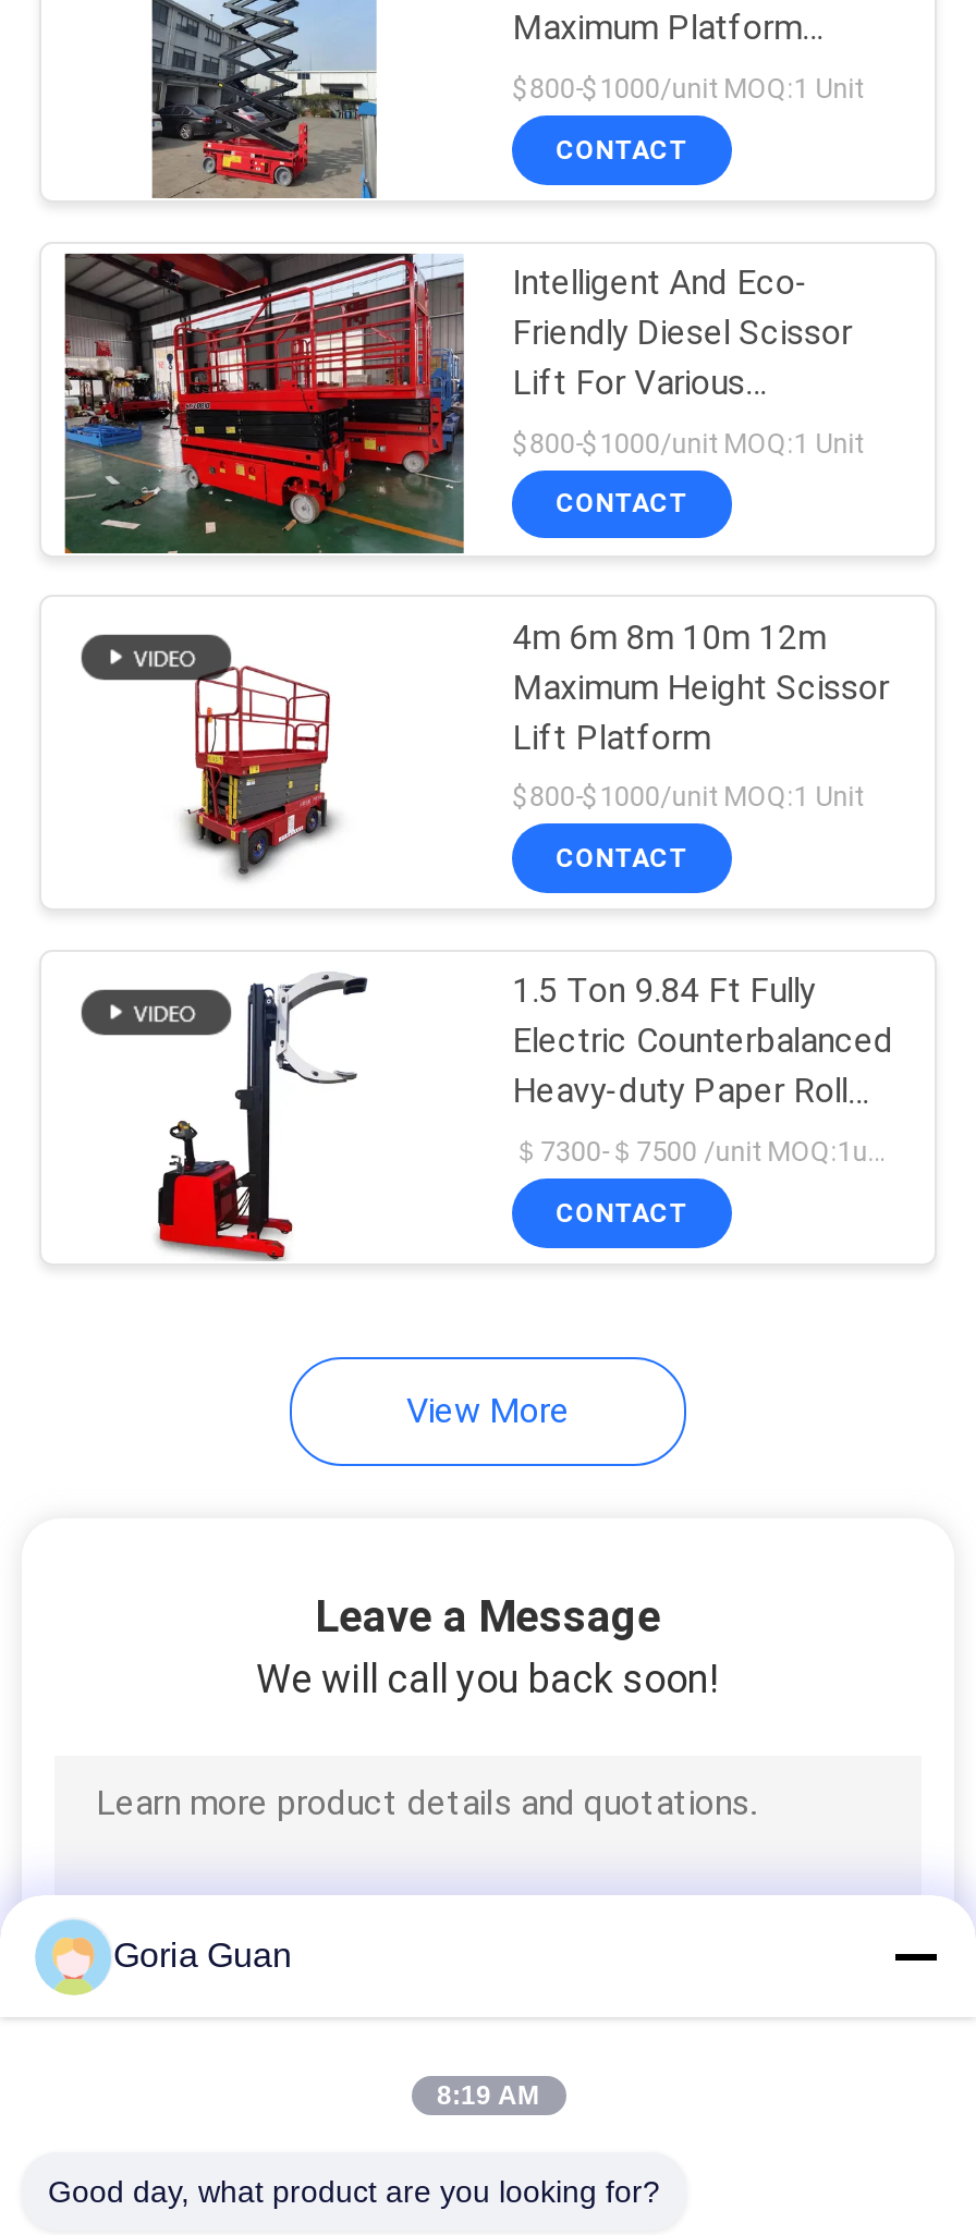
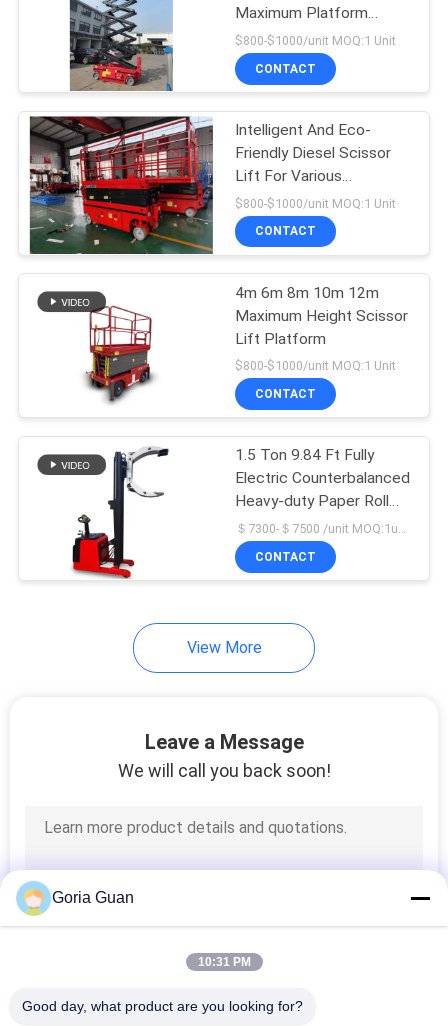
[437,2080,539,2111] 8:19 AM -> [197,955,250,969] 10:31 PM

